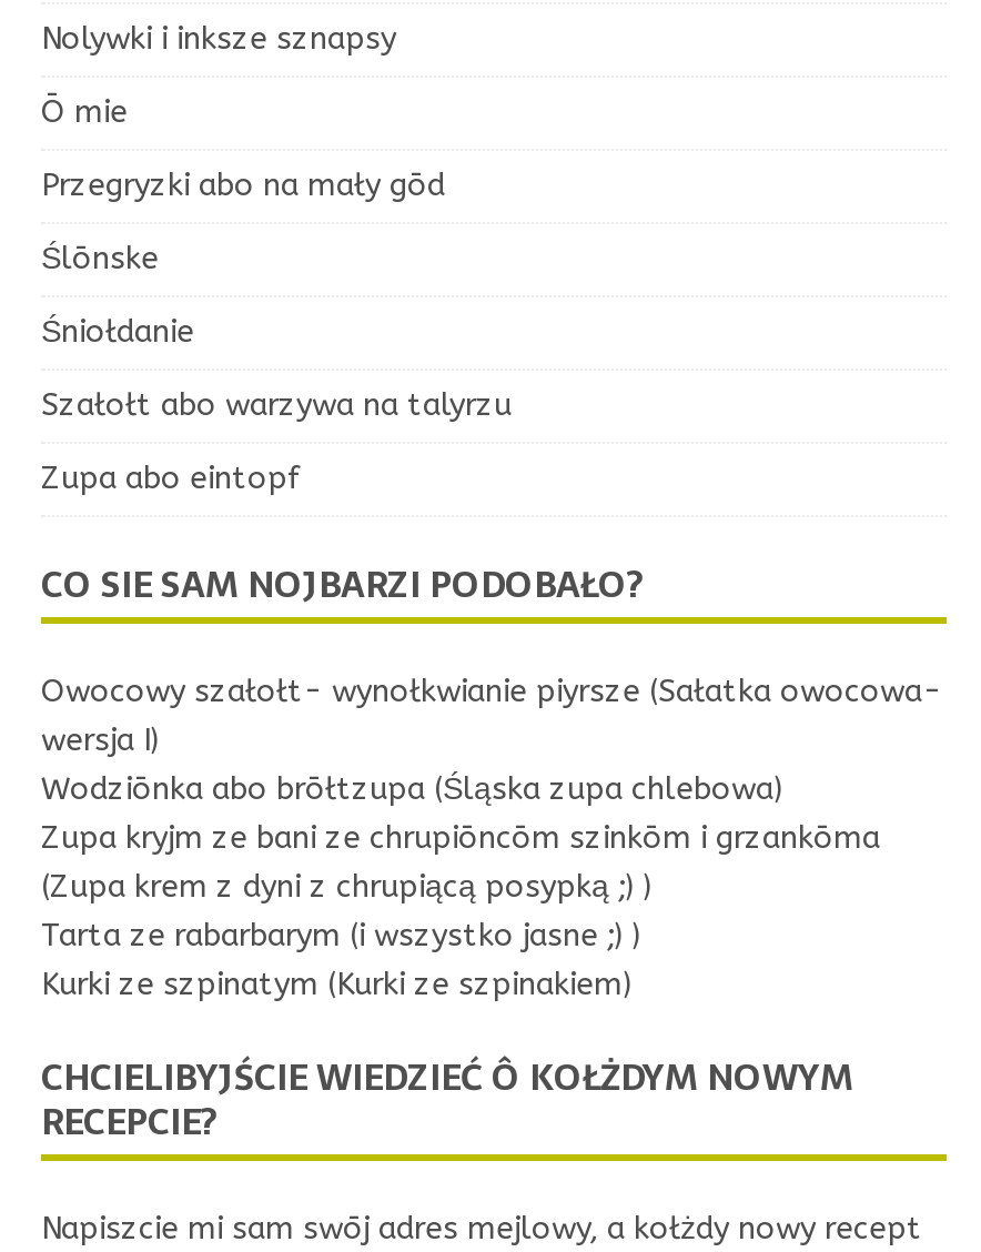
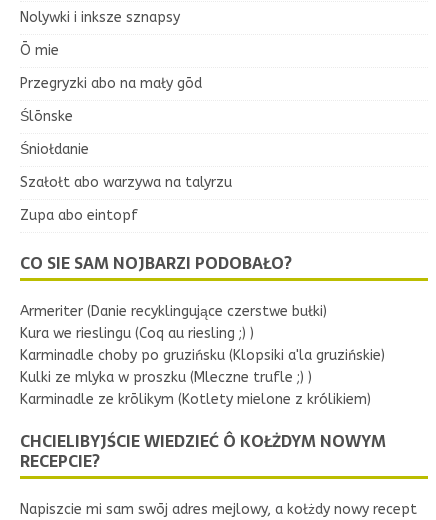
[41,672,942,1002] Owocowy szałołt- wynołkwianie piyrsze (Sałatka owocowa- | wersja I) | Wodziōnka abo brōłtzupa (Śląska zupa chlebowa) | Zupa kryjm ze bani ze chrupiōncōm szinkōm i grzankōma | (Zupa krem z dyni z chrupiącą posypką ;) ) | Tarta ze rabarbarym (i wszystko jasne ;) ) | Kurki ze szpinatym (Kurki ze szpinakiem) -> [20,303,385,408] Armeriter (Danie recyklingujące czerstwe bułki) | Kura we rieslingu (Coq au riesling ;) ) | Karminadle choby po gruzińsku (Klopsiki a'la gruzińskie) | Kulki ze mlyka w proszku (Mleczne trufle ;) ) | Karminadle ze krōlikym (Kotlety mielone z królikiem)

